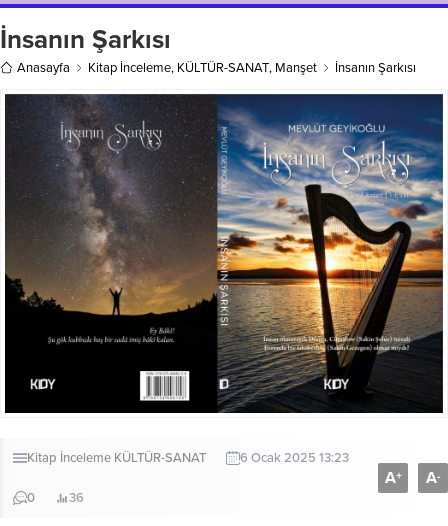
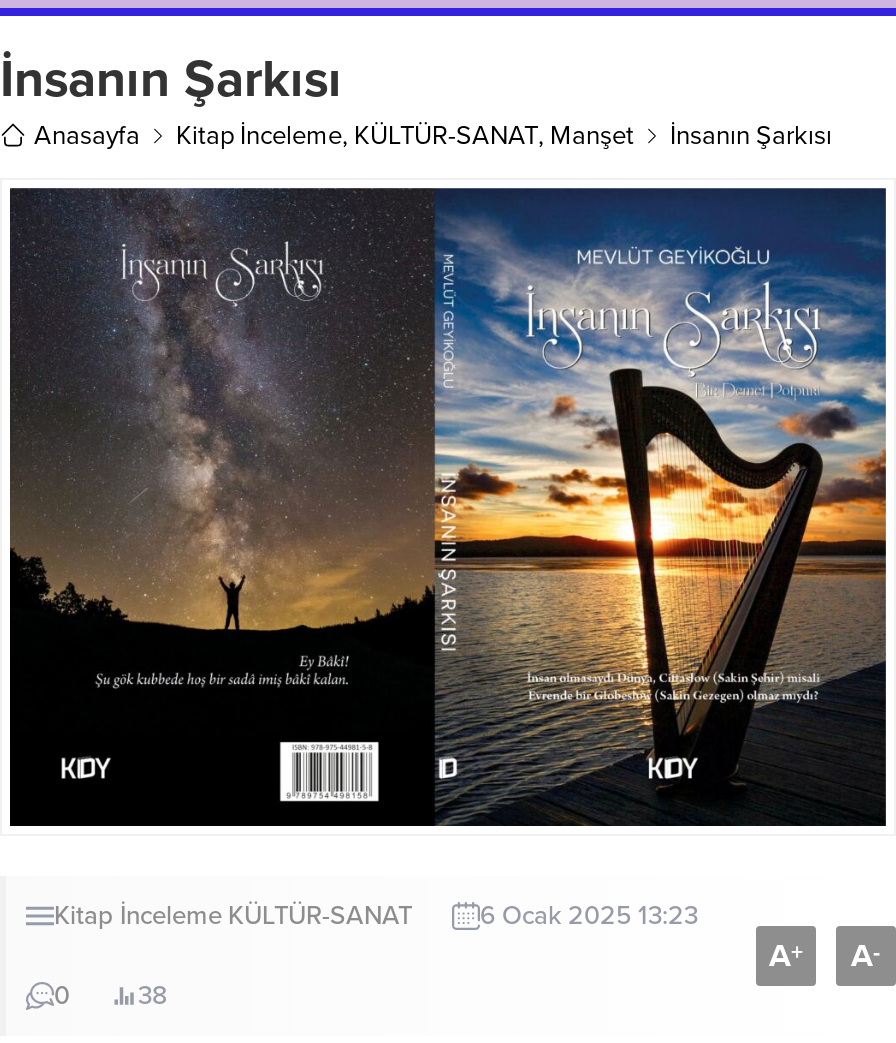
[69,490,84,506] 36 -> [138,979,168,1011] 38

